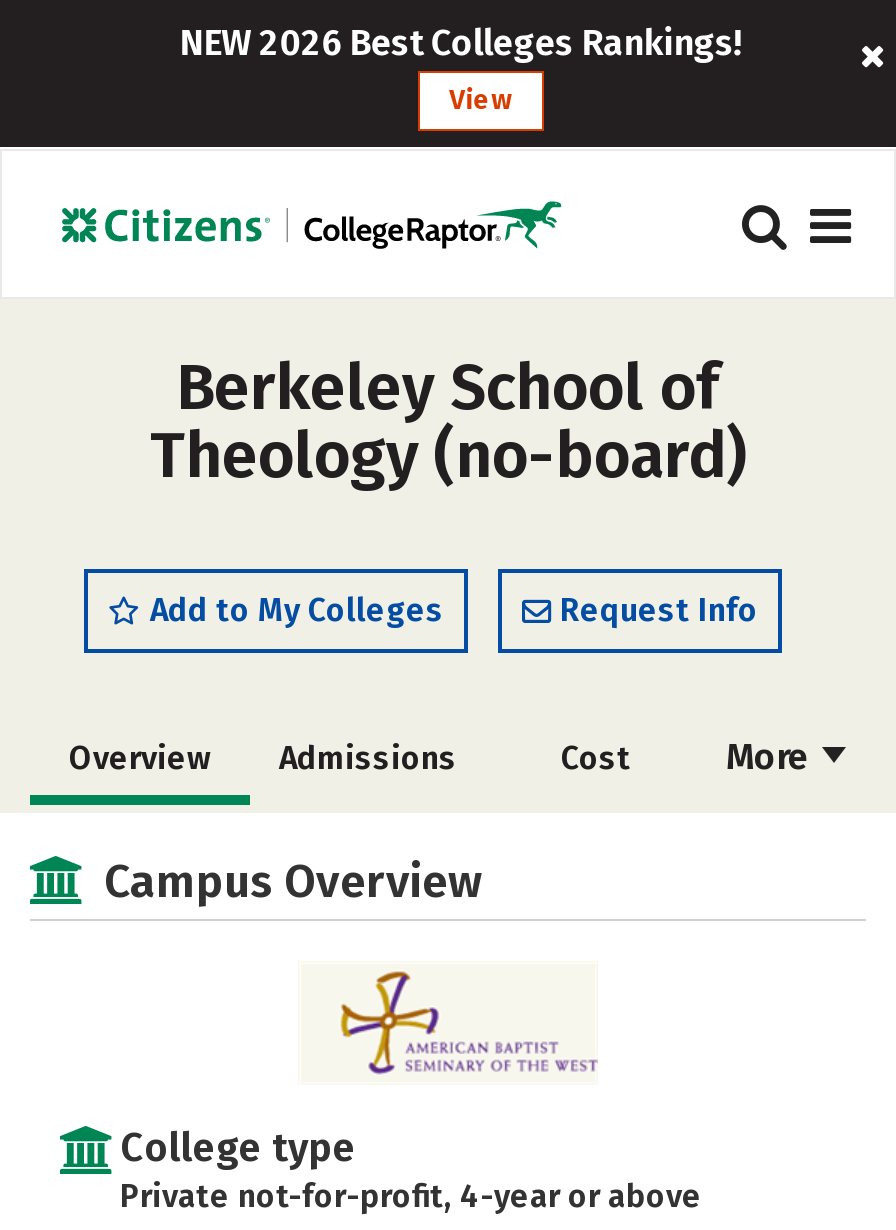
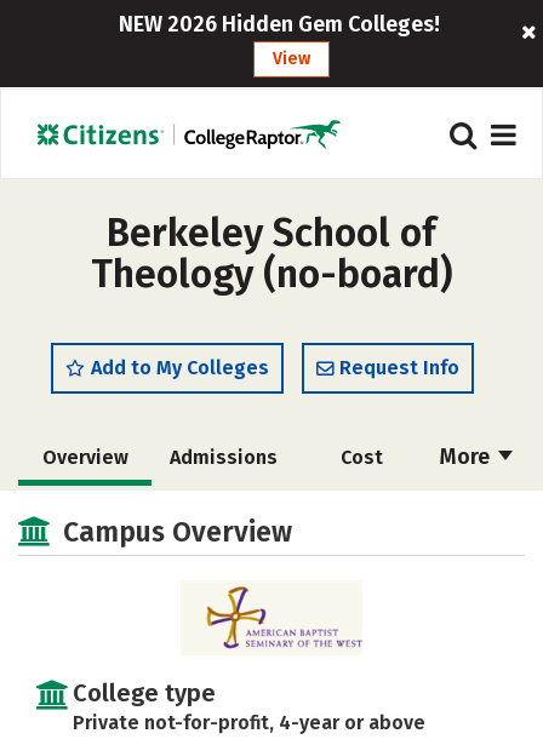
[179,21,743,65] NEW 2026 Best Colleges Rankings! -> [119,11,440,38] NEW 2026 Hidden Gem Colleges!

